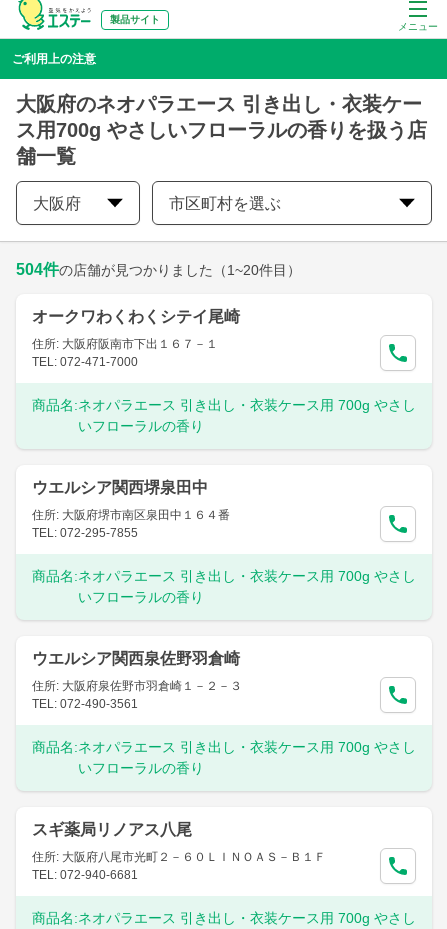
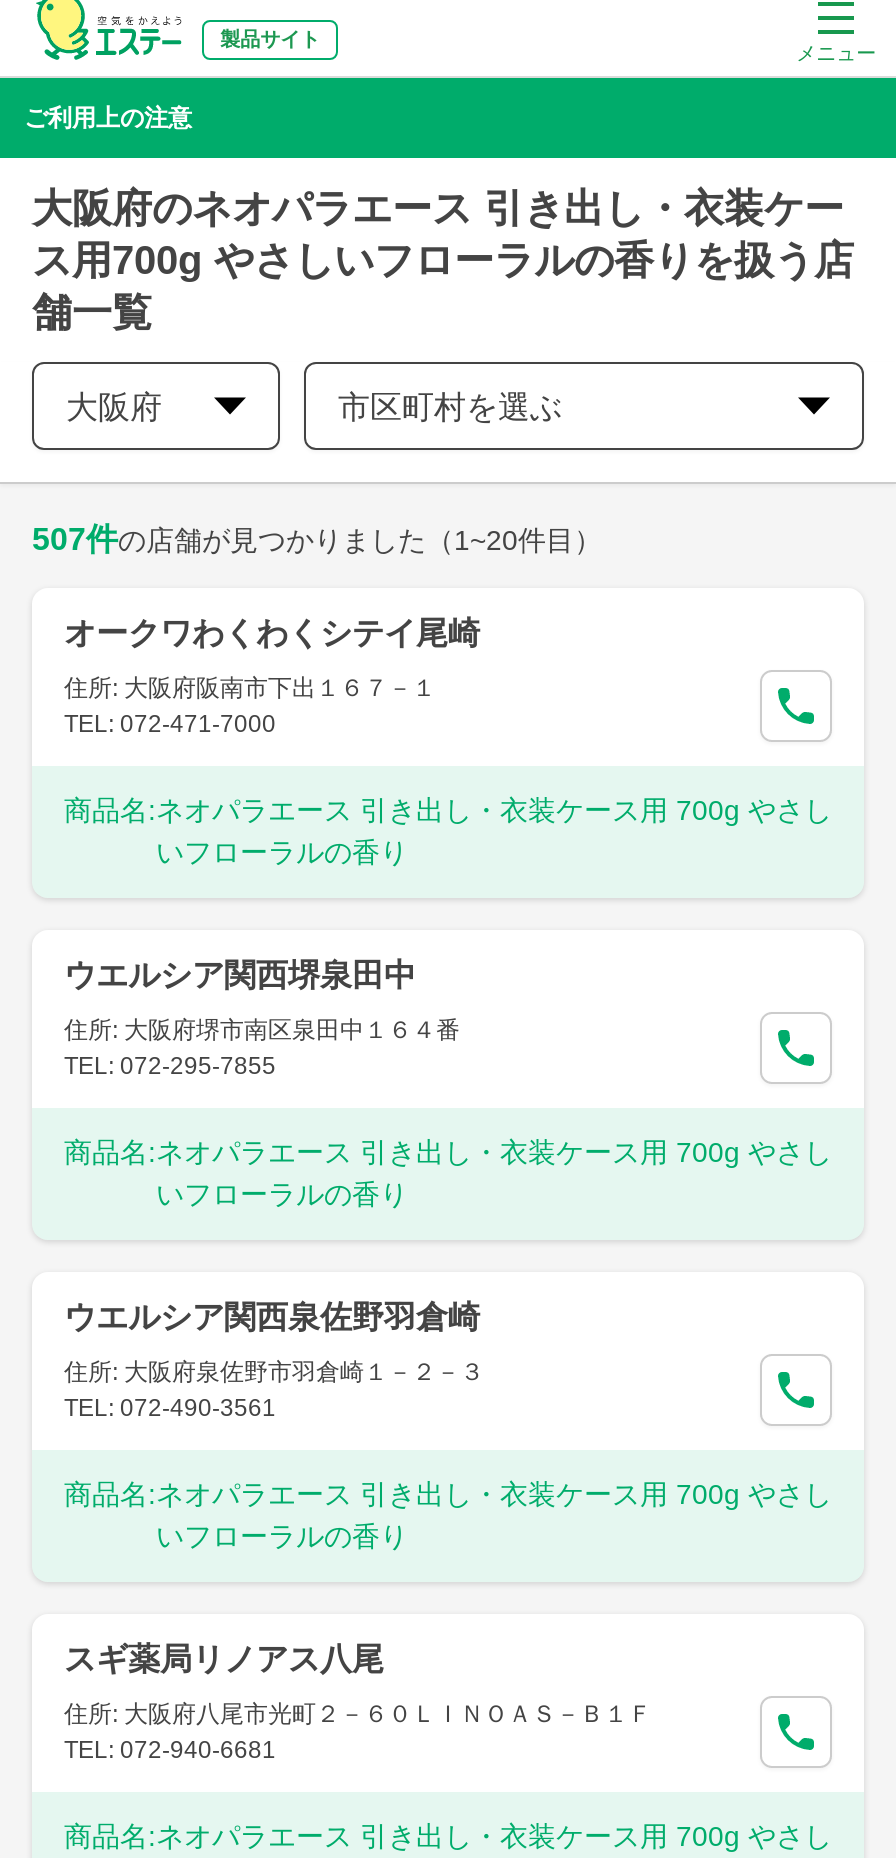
[16,261,301,278] 504件の店舗が見つかりました（1~20件目） -> [32,522,602,556] 507件の店舗が見つかりました（1~20件目）

